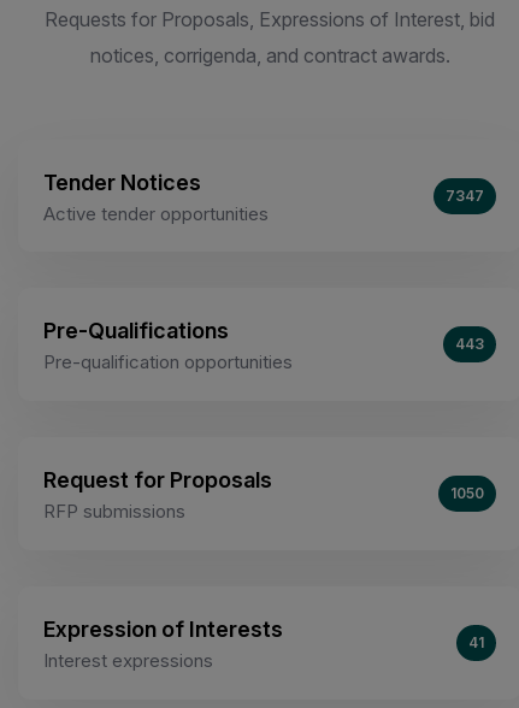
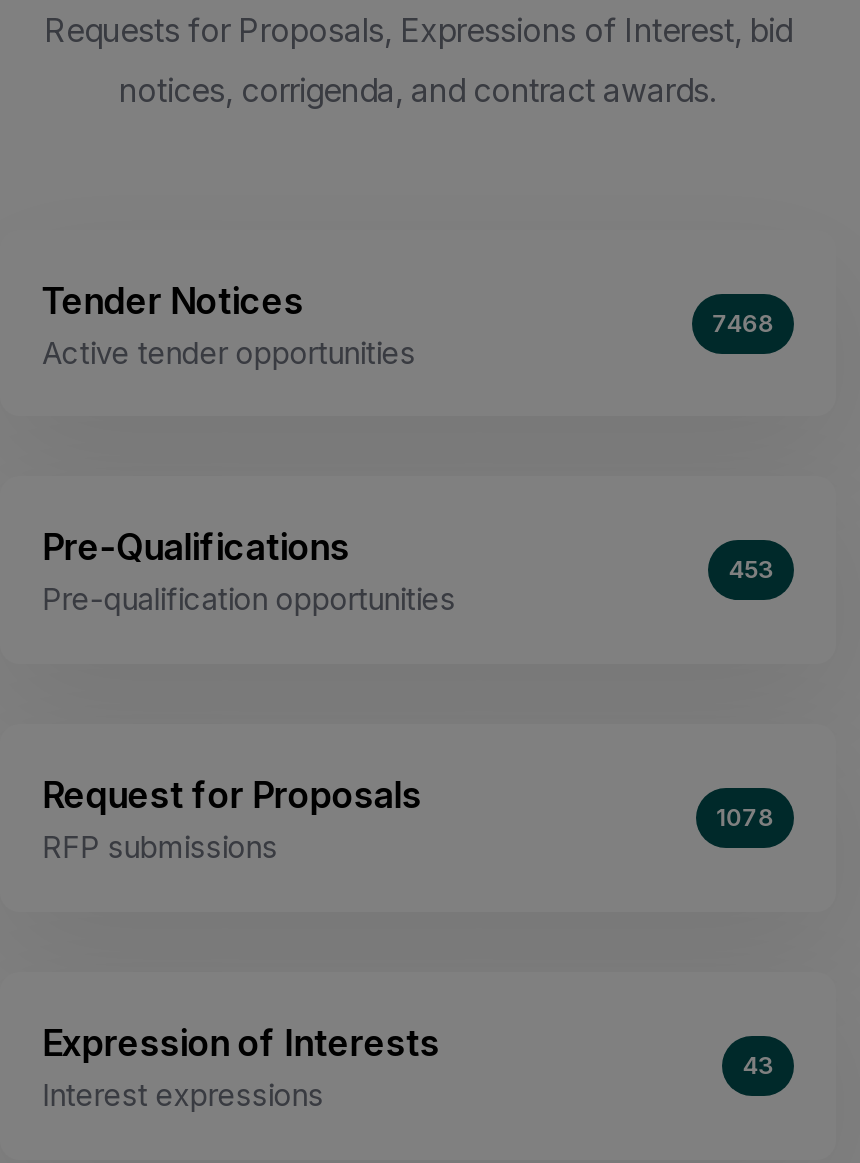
[446,186,484,204] 7347 -> [712,307,774,337] 7468
[455,335,484,353] 443 -> [728,555,774,585] 453
[450,484,484,502] 1050 -> [716,802,774,832] 1078
[469,633,484,651] 41 -> [742,1050,774,1080] 43

